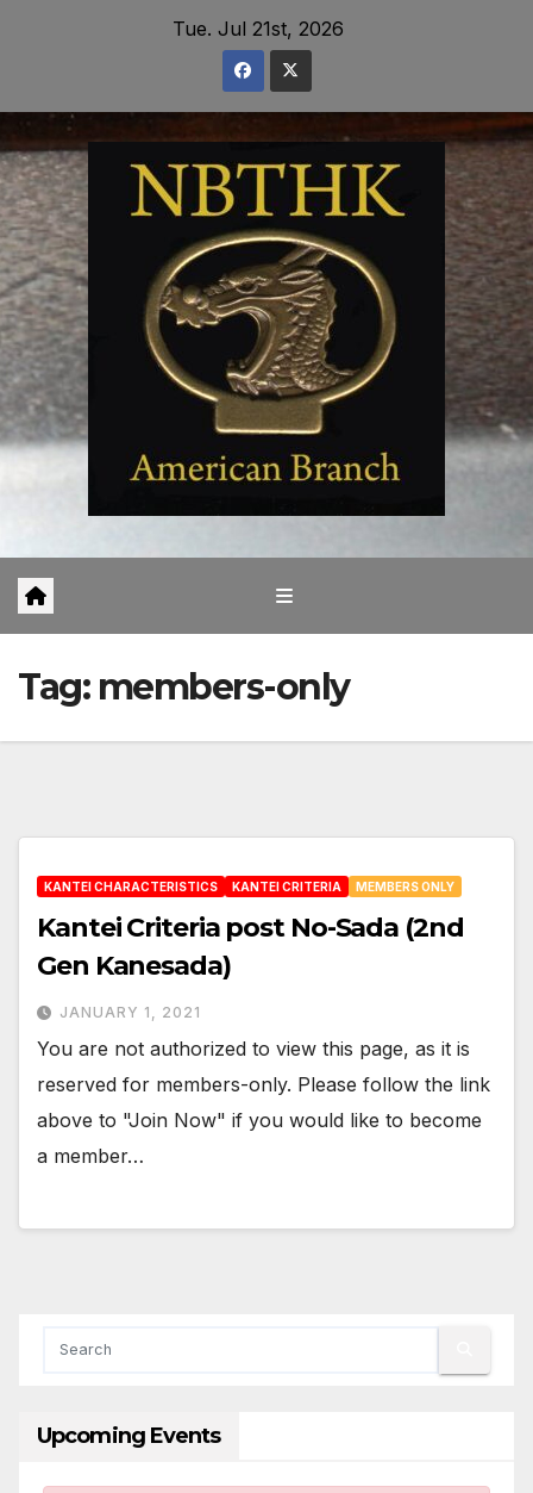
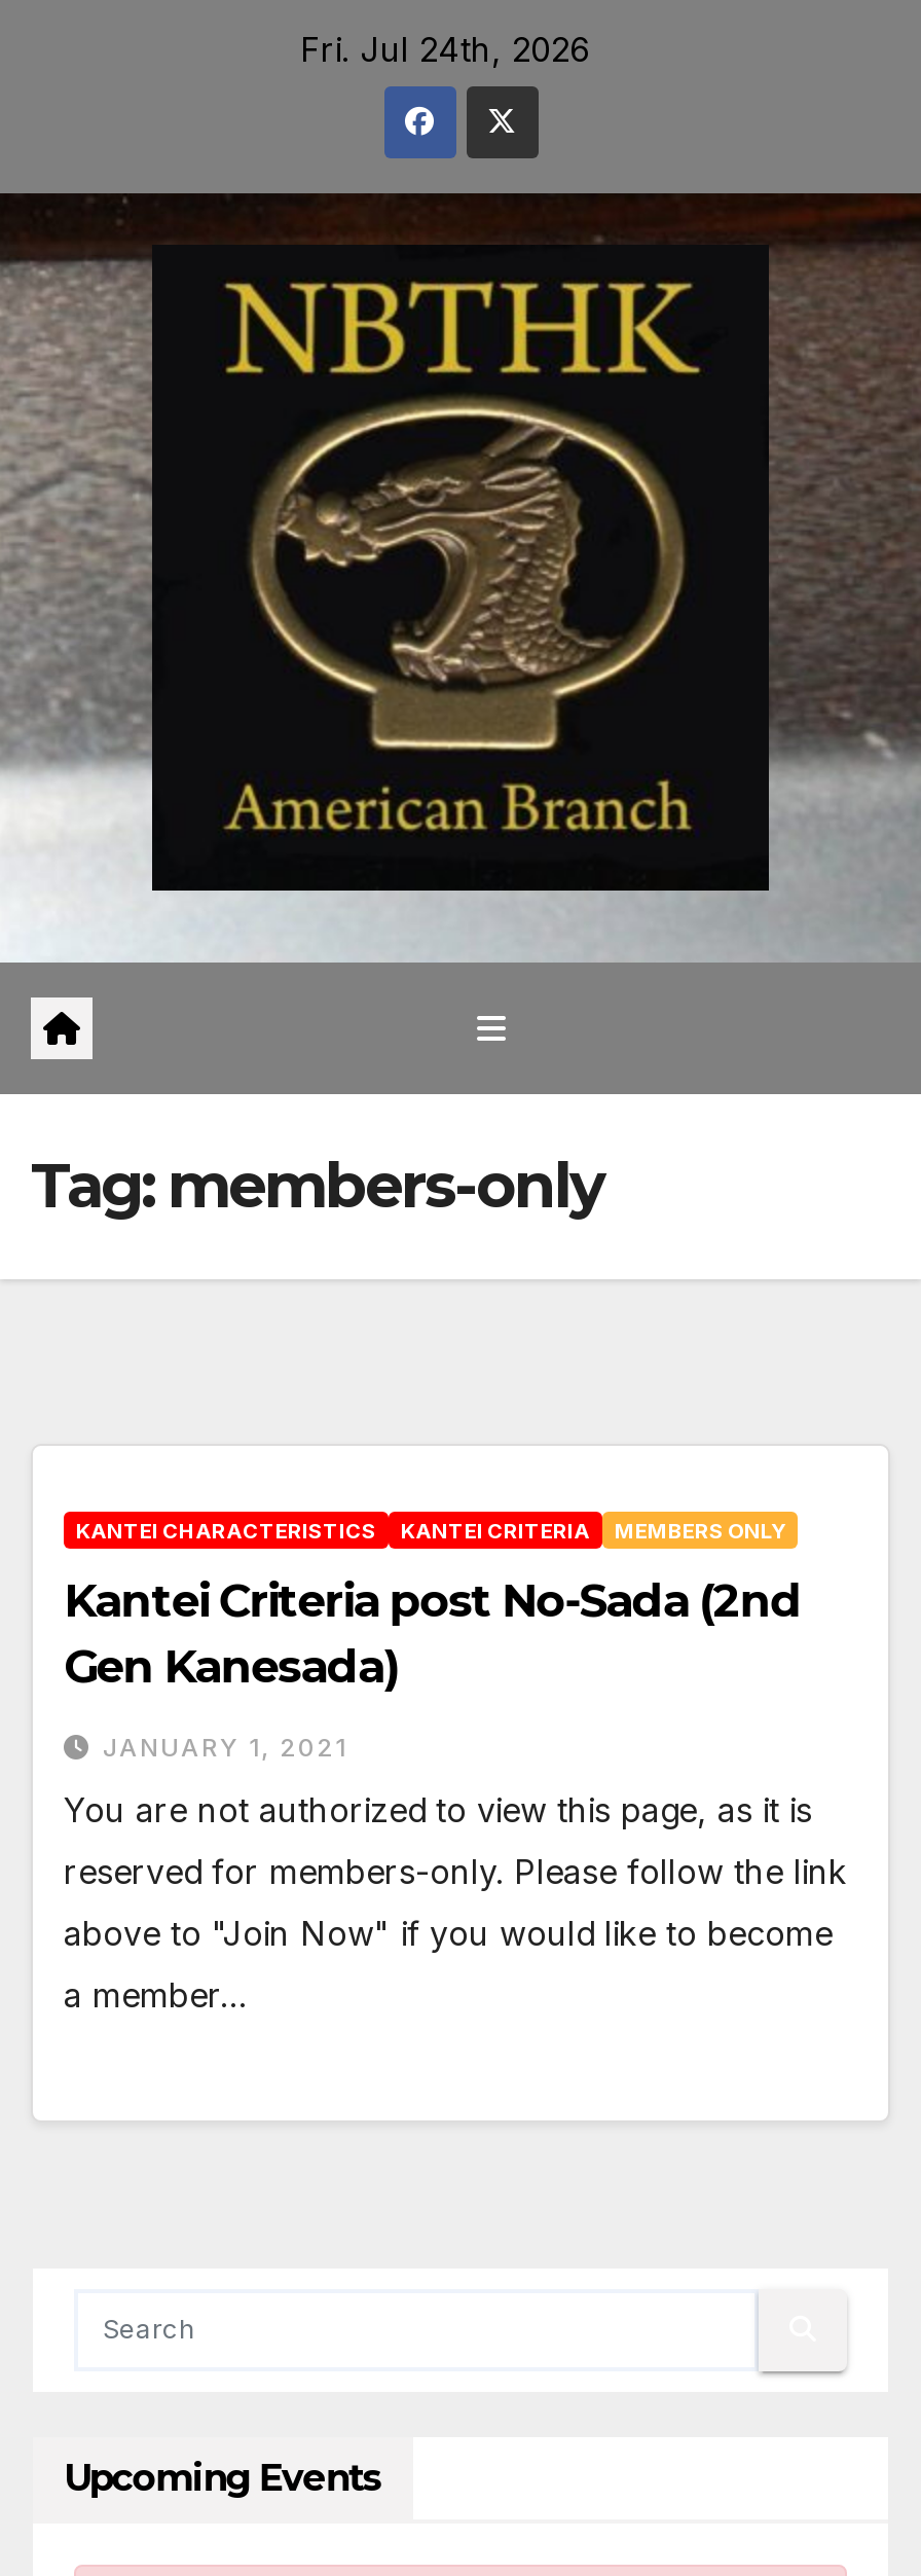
[172,17,343,41] Tue. Jul 21st, 2026 -> [300,29,590,70] Fri. Jul 24th, 2026

